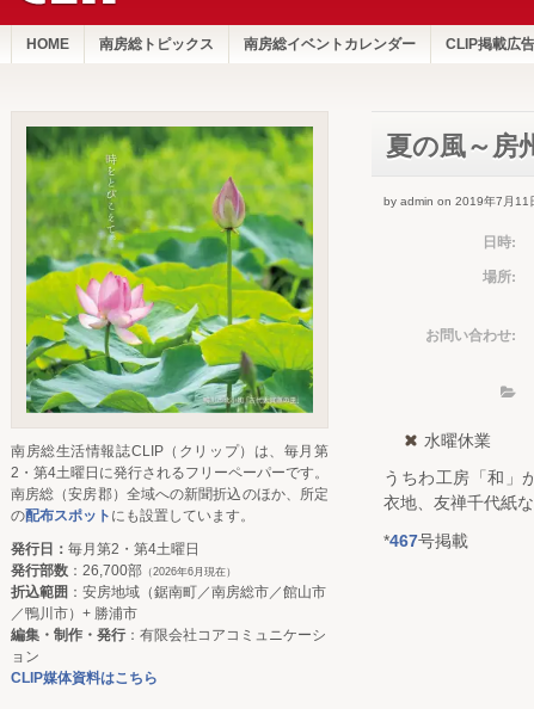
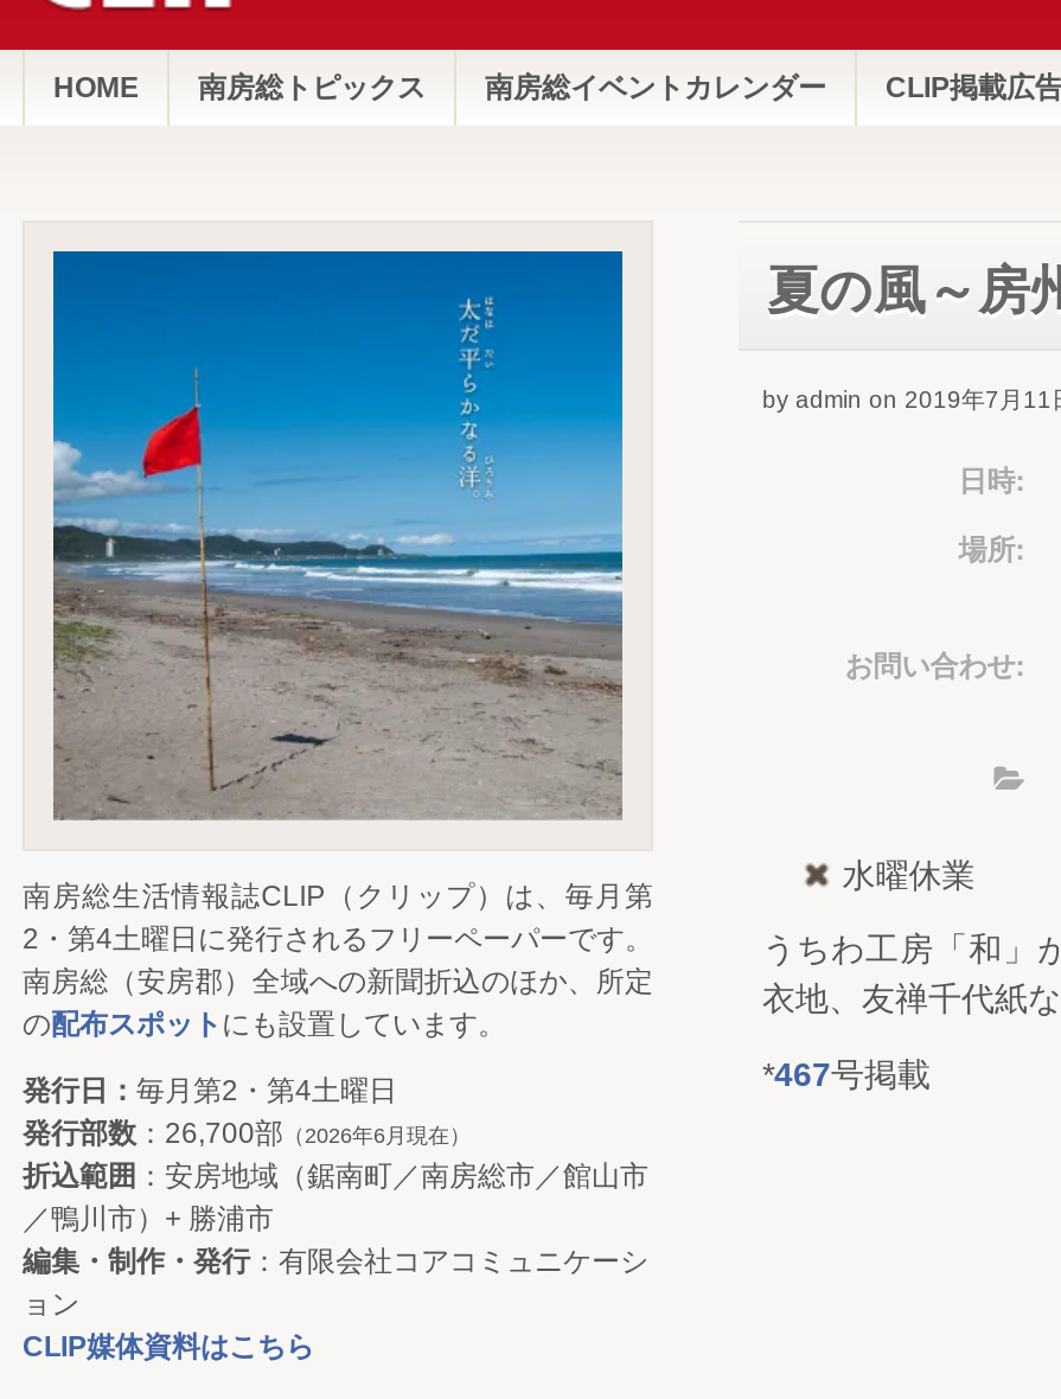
[25,125,314,414] [image] -> [51,249,625,820] [image]

